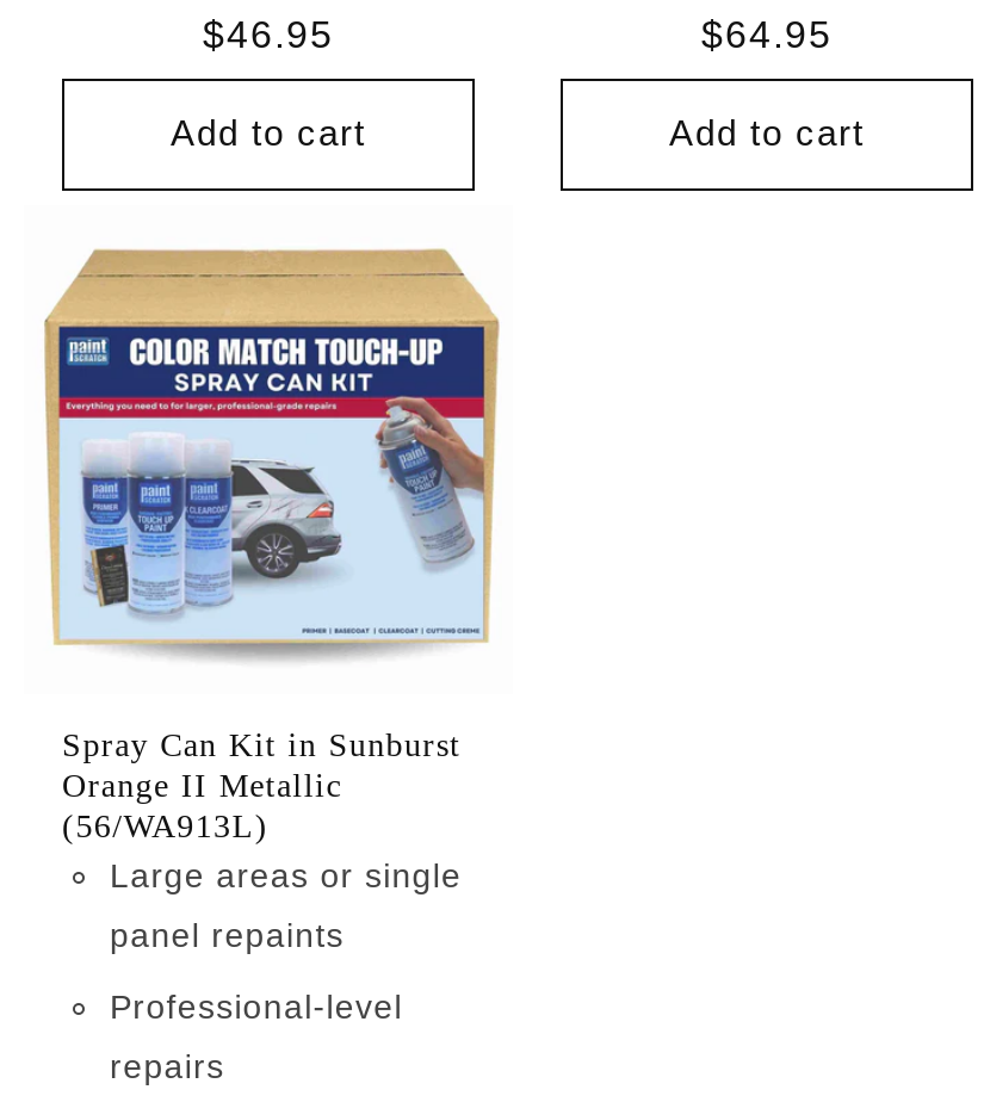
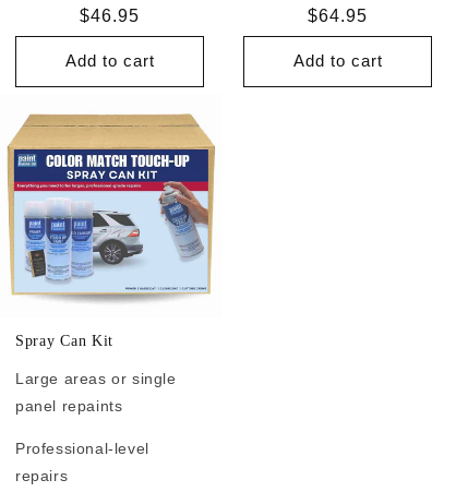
[62,726,461,843] Spray Can Kit in Sunburst | Orange II Metallic | (56/WA913L) -> [15,332,113,349] Spray Can Kit

